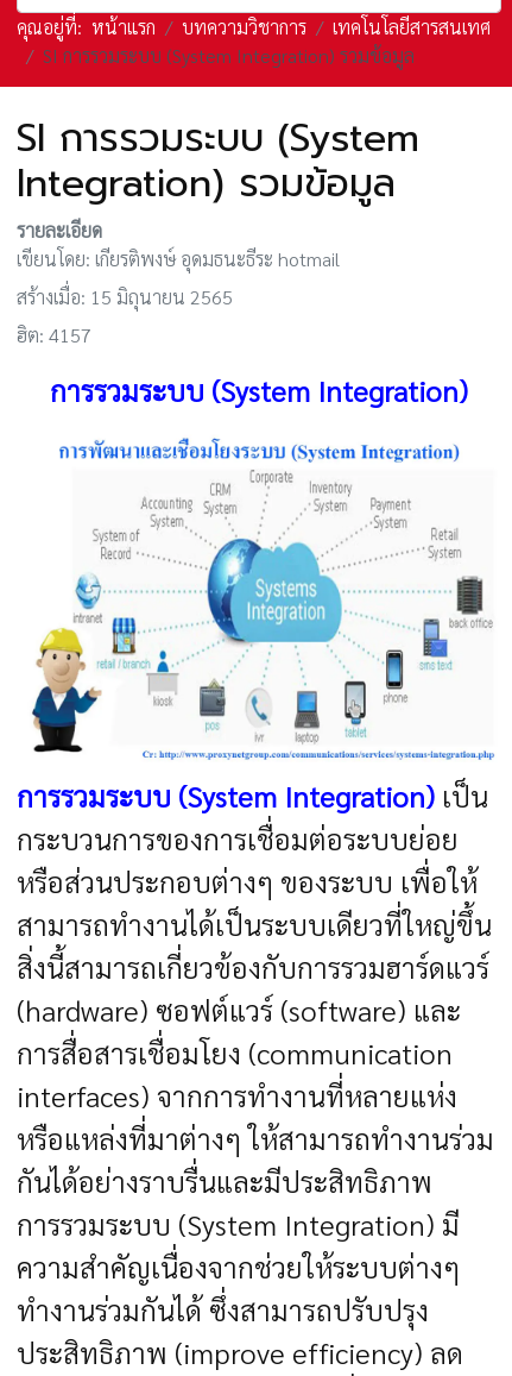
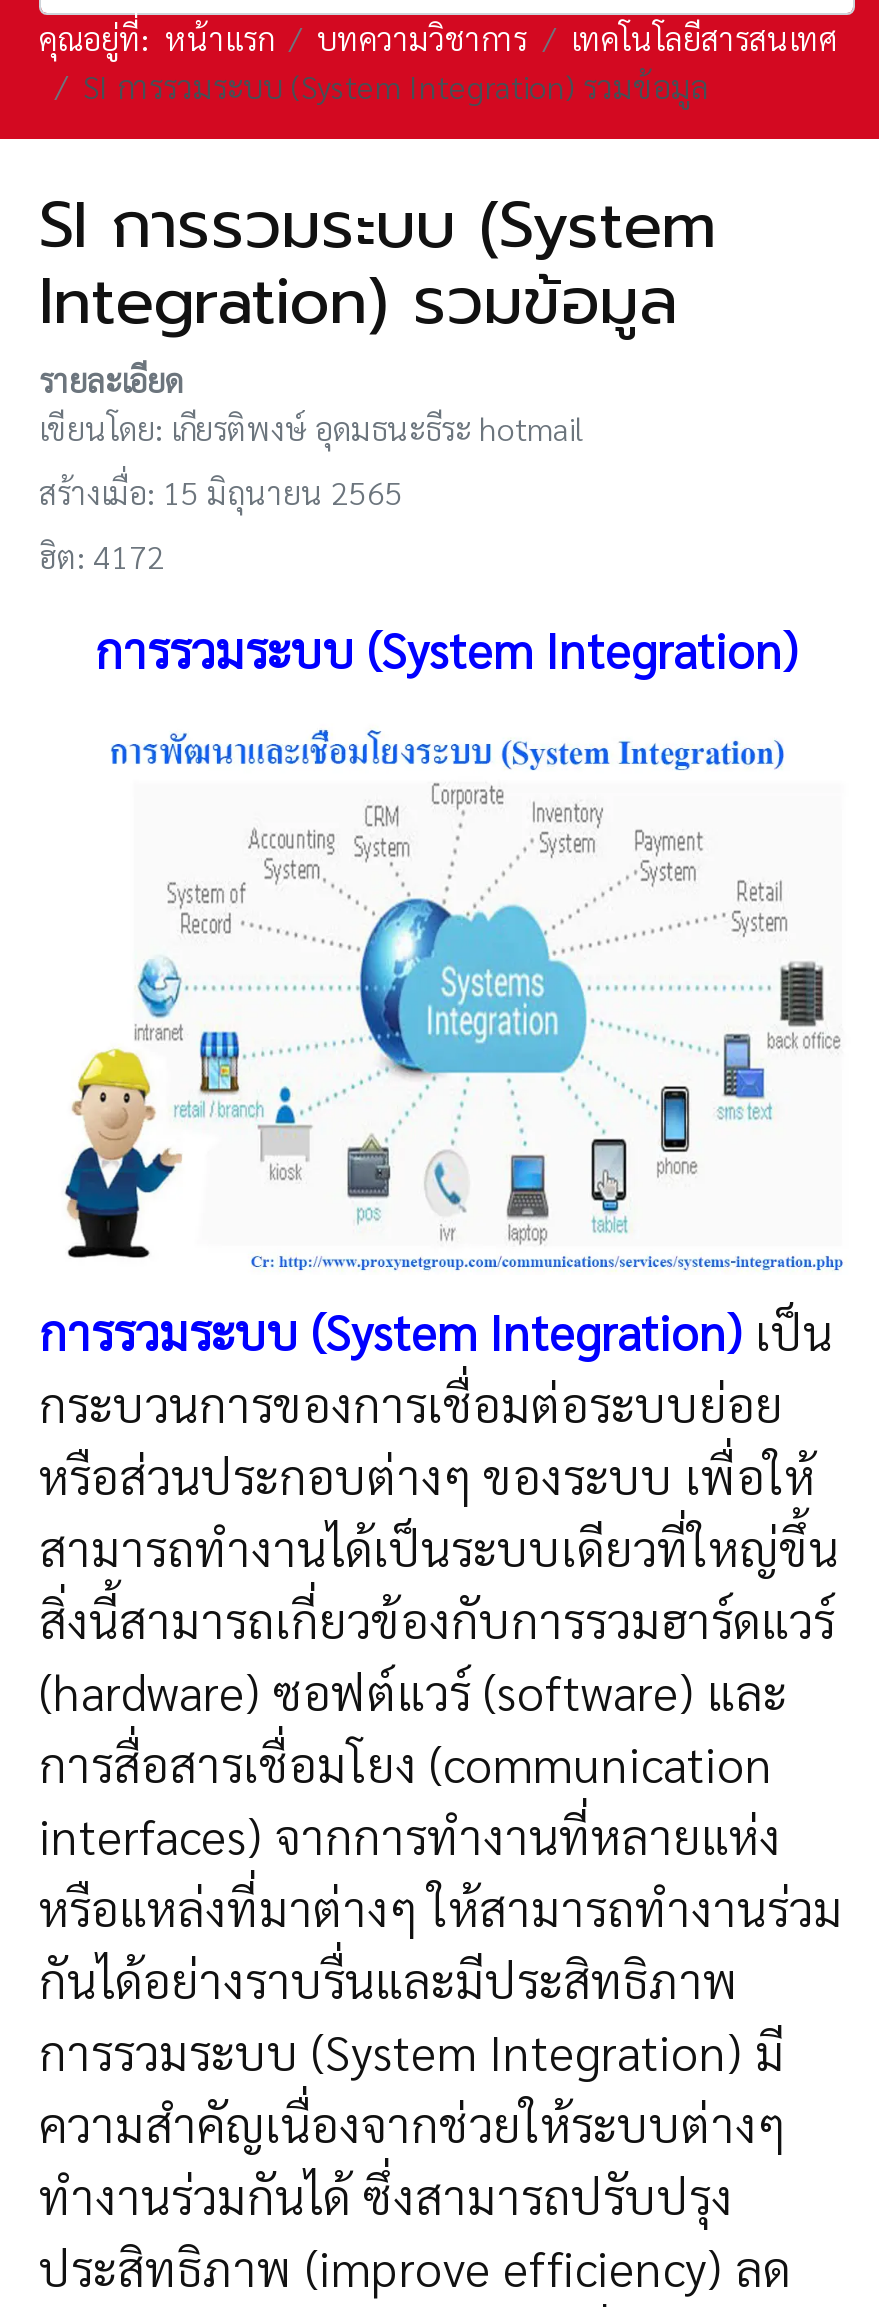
[17,322,91,347] ฮิต: 4157 -> [39,535,165,577] ฮิต: 4172

